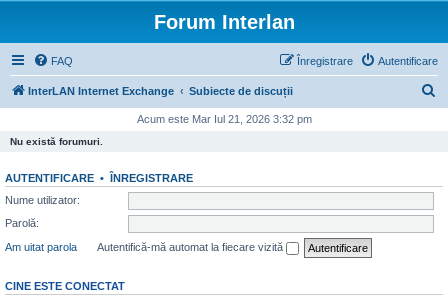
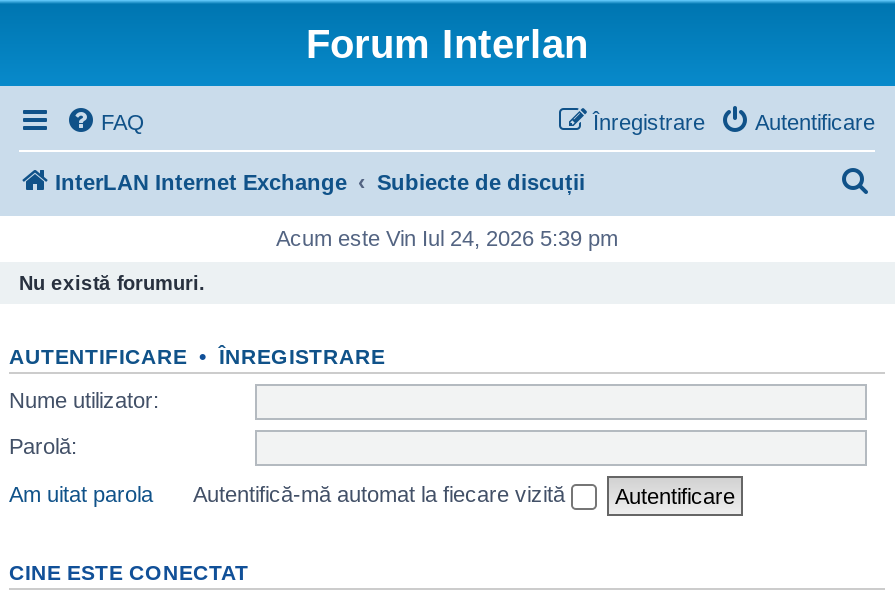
[136,113,311,125] Acum este Mar Iul 21, 2026 3:32 pm -> [276,226,618,250] Acum este Vin Iul 24, 2026 5:39 pm

